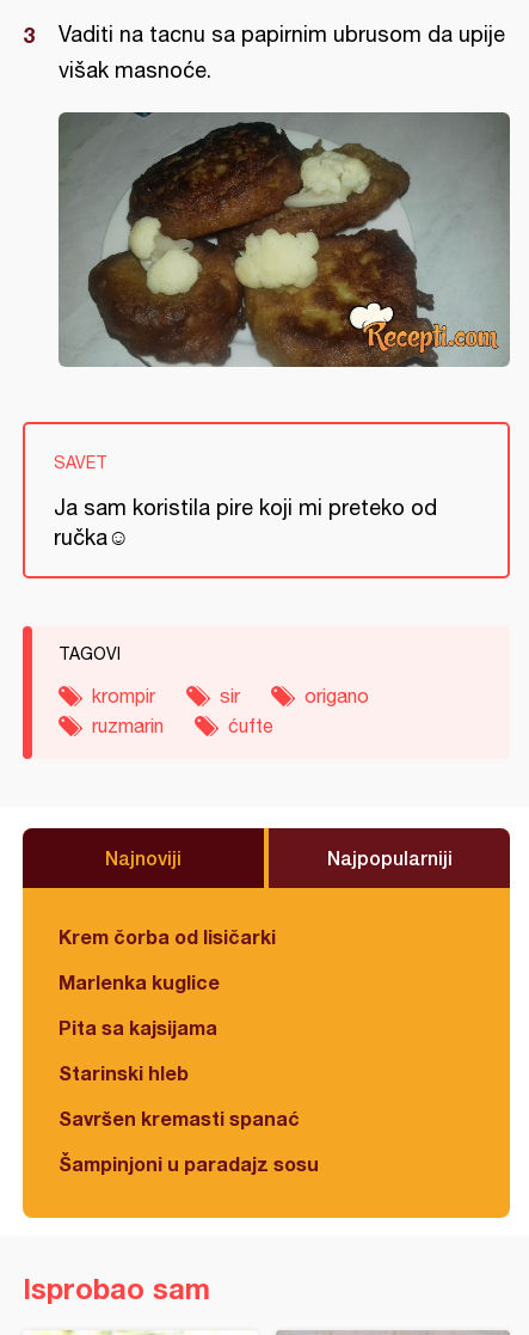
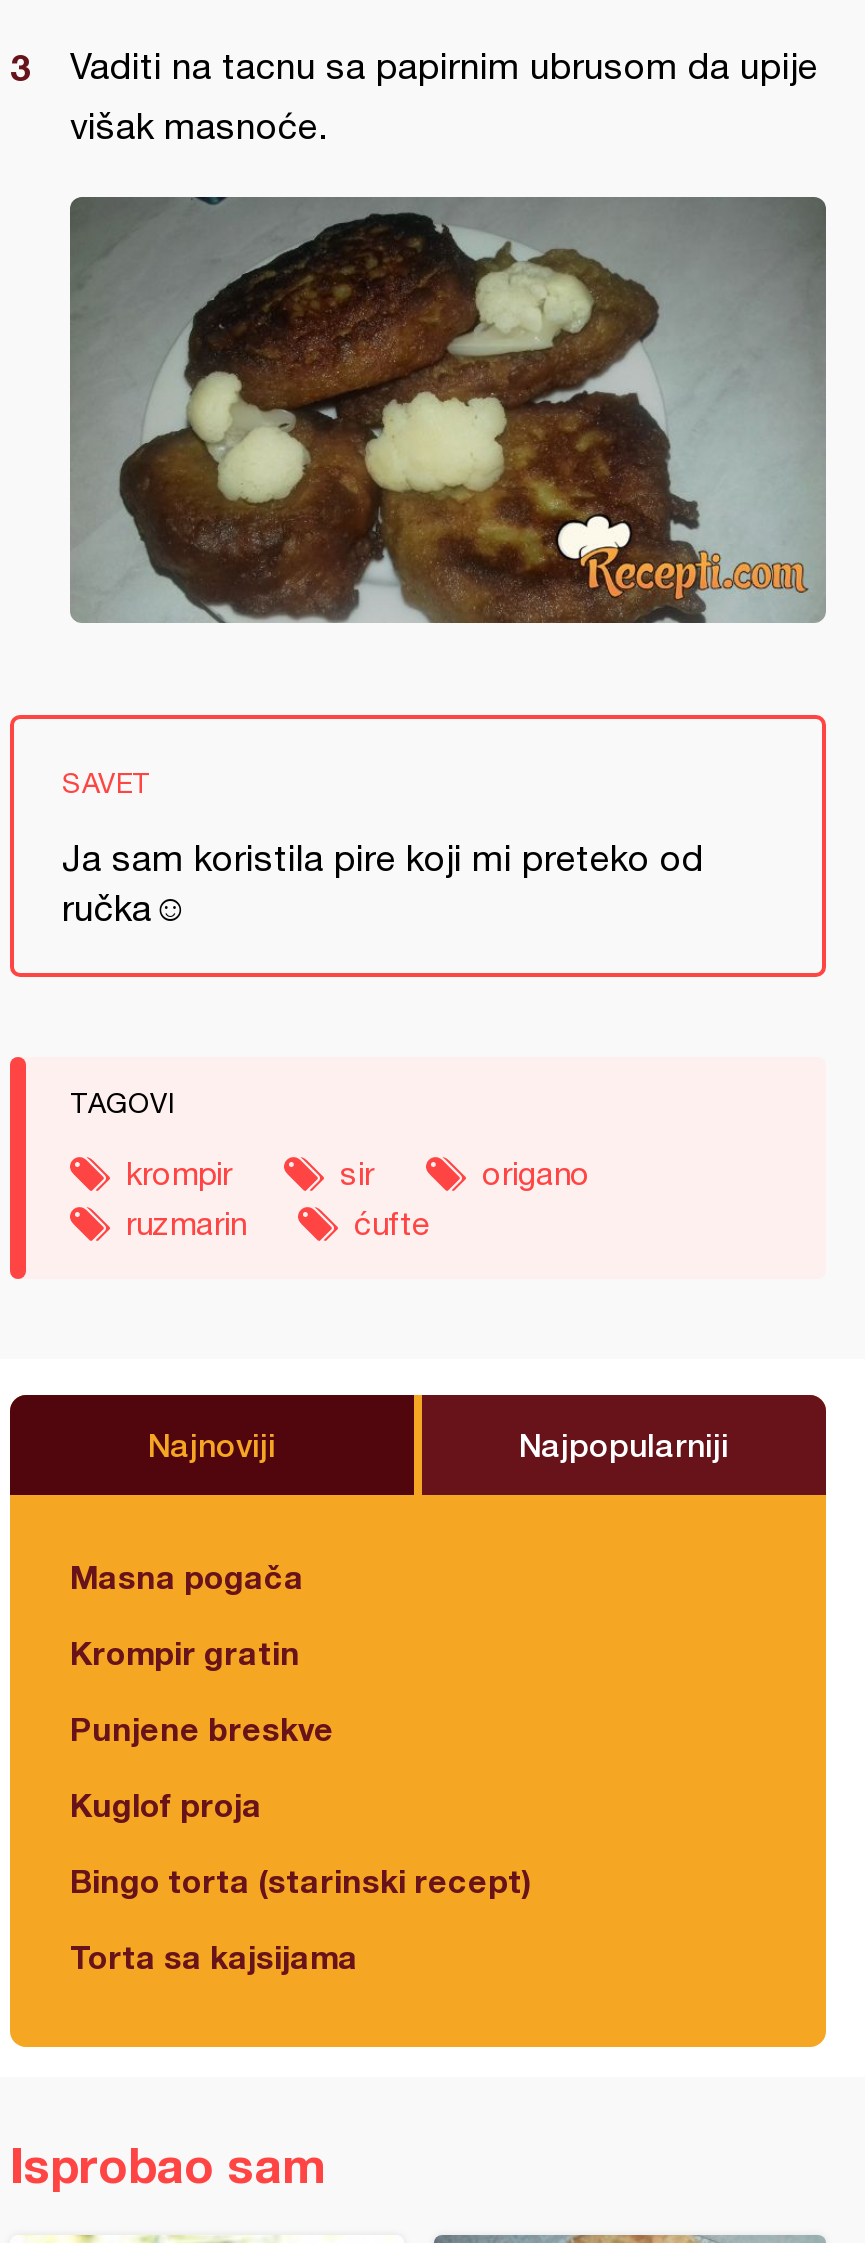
[59,925,276,947] Krem čorba od lisičarki -> [70,1556,304,1594] Masna pogača
[59,970,220,993] Marlenka kuglice -> [70,1632,300,1670] Krompir gratin
[59,1016,217,1038] Pita sa kajsijama -> [70,1708,334,1746] Punjene breskve
[59,1061,189,1084] Starinski hleb -> [70,1784,262,1822] Kuglof proja
[59,1106,300,1129] Savršen kremasti spanać -> [70,1860,532,1898] Bingo torta (starinski recept)
[59,1152,319,1174] Šampinjoni u paradajz sosu -> [70,1936,358,1974] Torta sa kajsijama

